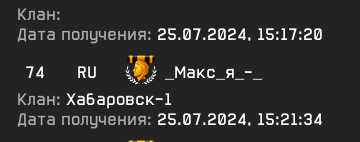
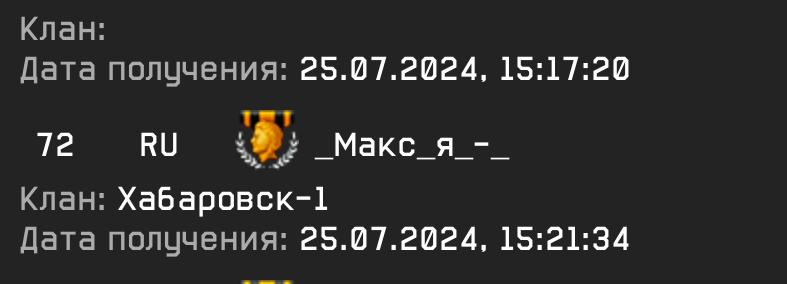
[25,62,97,83] 74 RU -> [35,124,179,166] 72 RU

